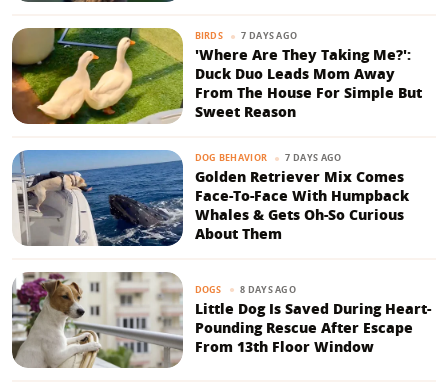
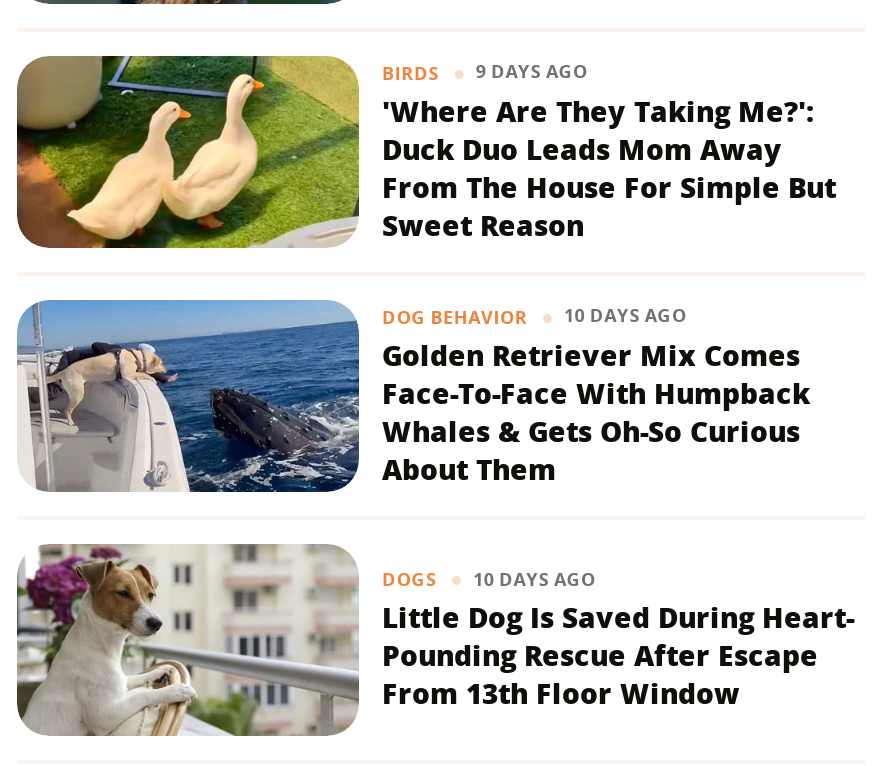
[194,29,297,42] BIRDS 7 DAYS AGO -> [382,58,588,85] BIRDS 9 DAYS AGO
[194,151,341,164] DOG BEHAVIOR 7 DAYS AGO -> [382,302,687,329] DOG BEHAVIOR 10 DAYS AGO
[194,282,296,296] DOGS 8 DAYS AGO -> [382,565,596,592] DOGS 10 DAYS AGO

